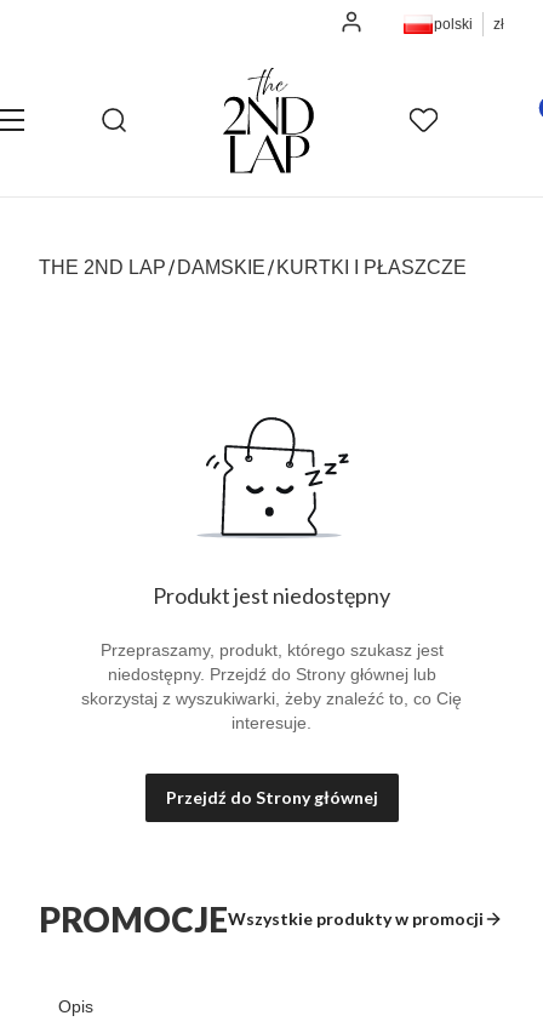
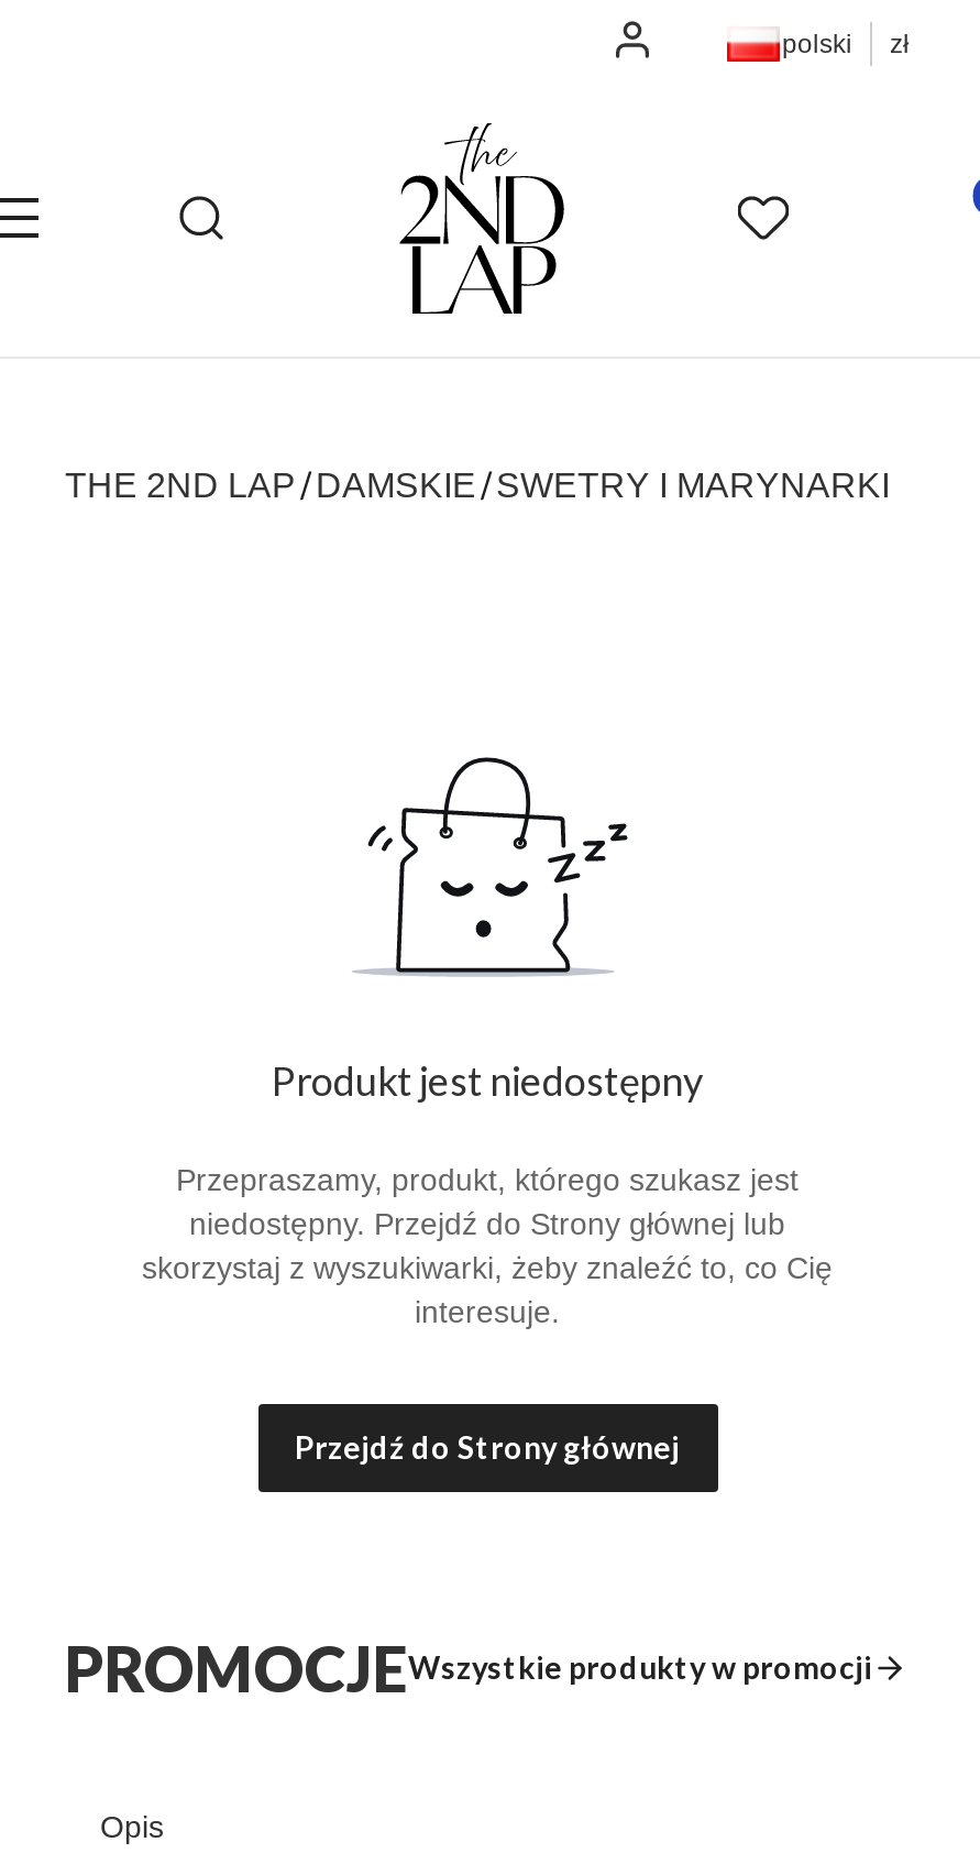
[39,257,467,278] THE 2ND LAP DAMSKIE KURTKI I PŁASZCZE -> [65,467,890,504] THE 2ND LAP DAMSKIE SWETRY I MARYNARKI

